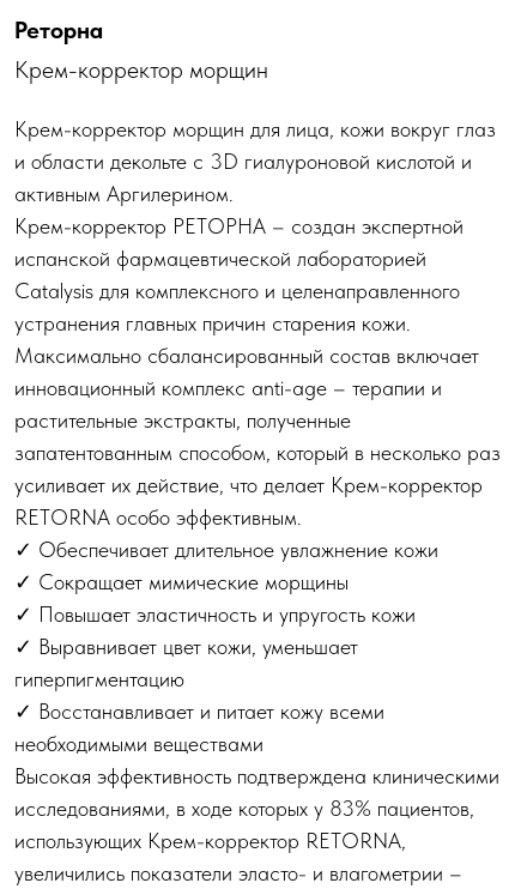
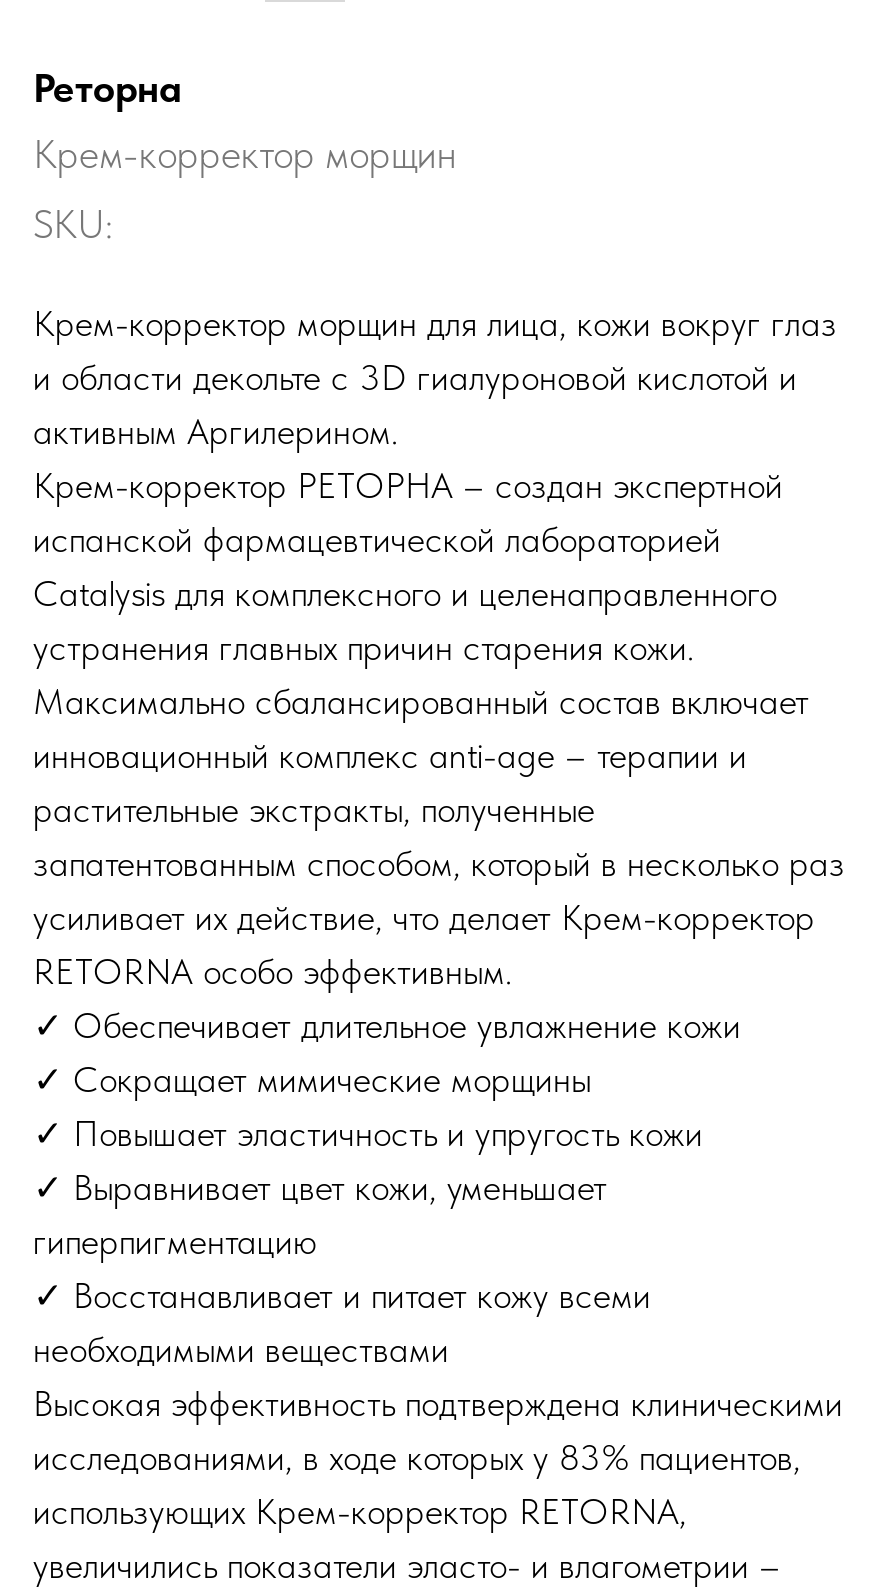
none -> [33,200,113,248] SKU:

